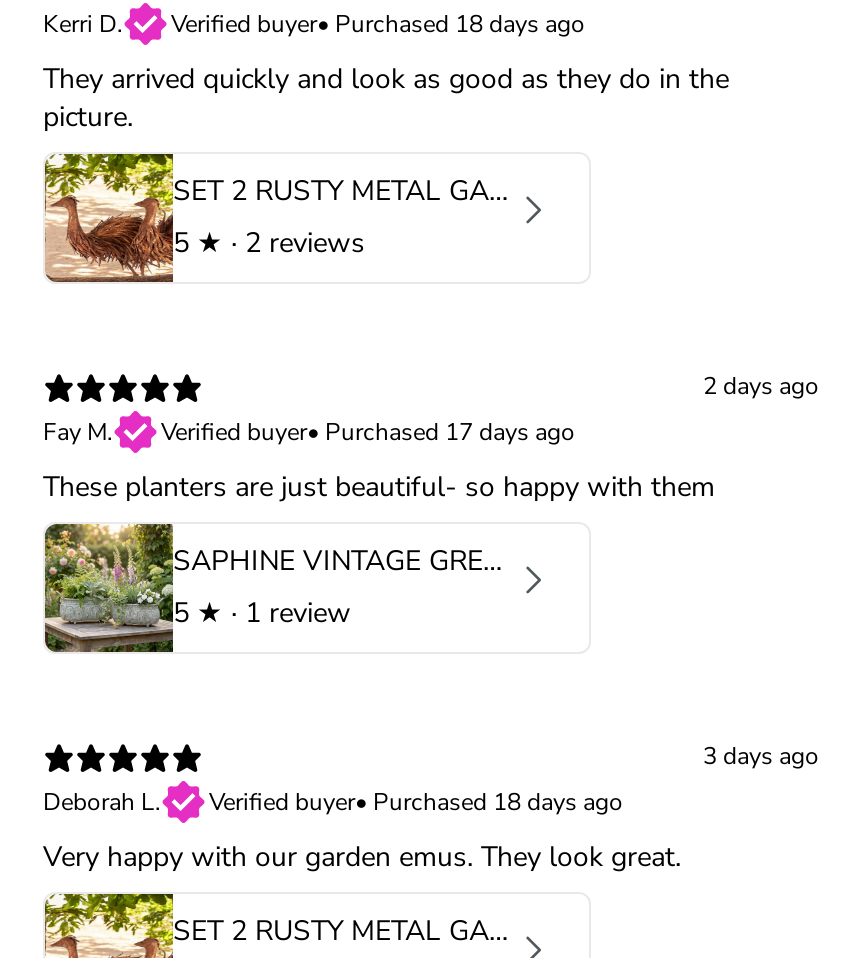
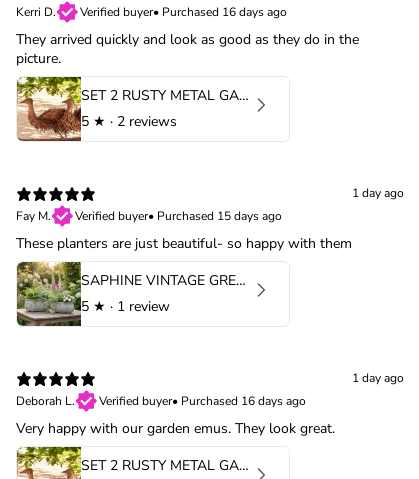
[171,7,585,39] Verified buyer• Purchased 18 days ago -> [80,3,287,19] Verified buyer• Purchased 16 days ago
[703,369,819,401] 2 days ago -> [352,184,404,200] 1 day ago
[161,415,575,447] Verified buyer• Purchased 17 days ago -> [75,207,282,223] Verified buyer• Purchased 15 days ago
[703,739,819,771] 3 days ago -> [352,369,404,385] 1 day ago
[209,785,623,817] Verified buyer• Purchased 18 days ago -> [99,392,306,408] Verified buyer• Purchased 16 days ago

